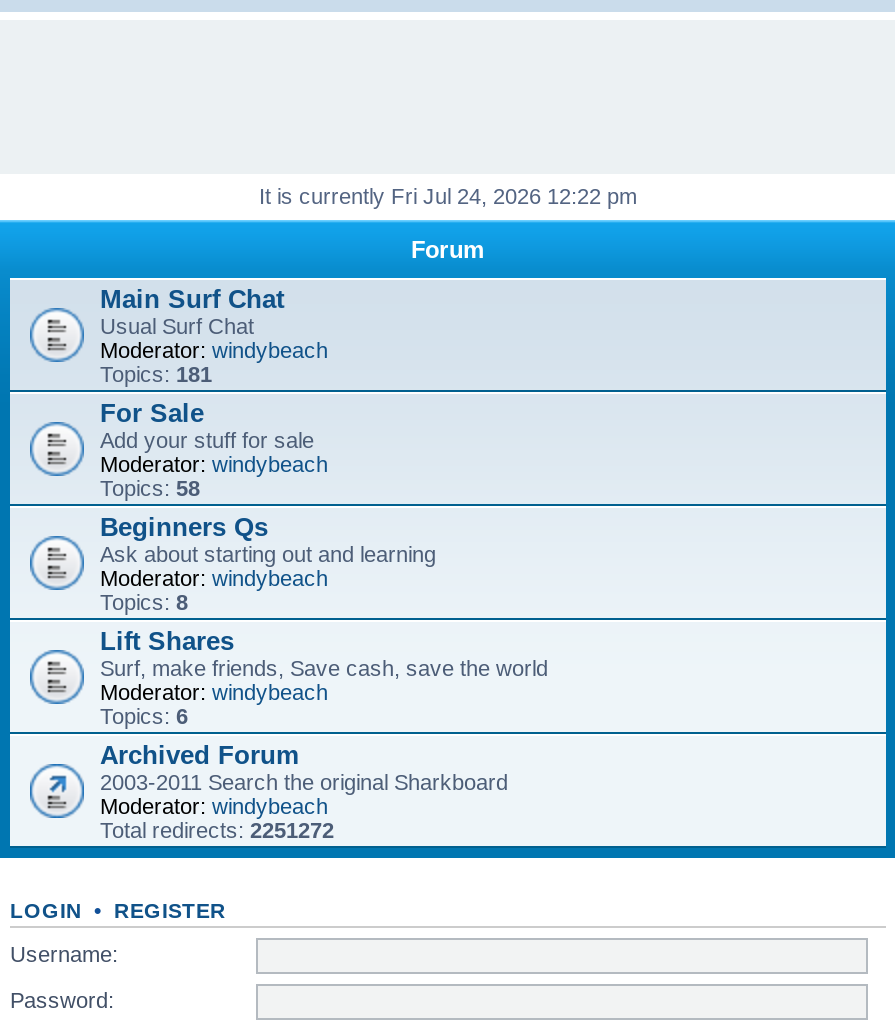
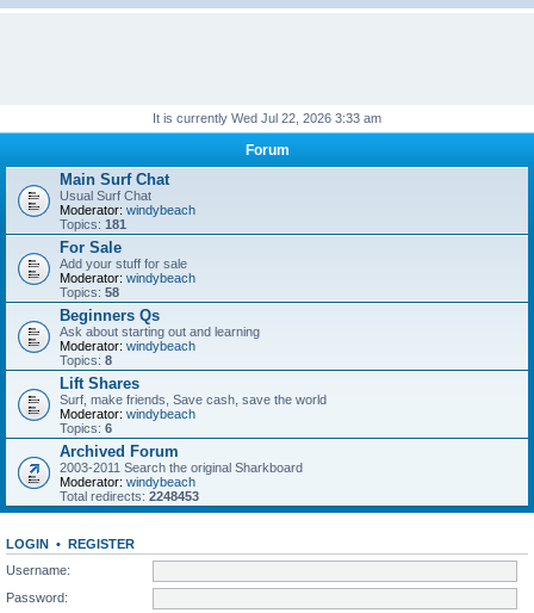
[259,184,637,208] It is currently Fri Jul 24, 2026 12:22 pm -> [153,111,381,125] It is currently Wed Jul 22, 2026 3:33 am
[100,818,334,842] Total redirects: 2251272 -> [60,489,199,503] Total redirects: 2248453

